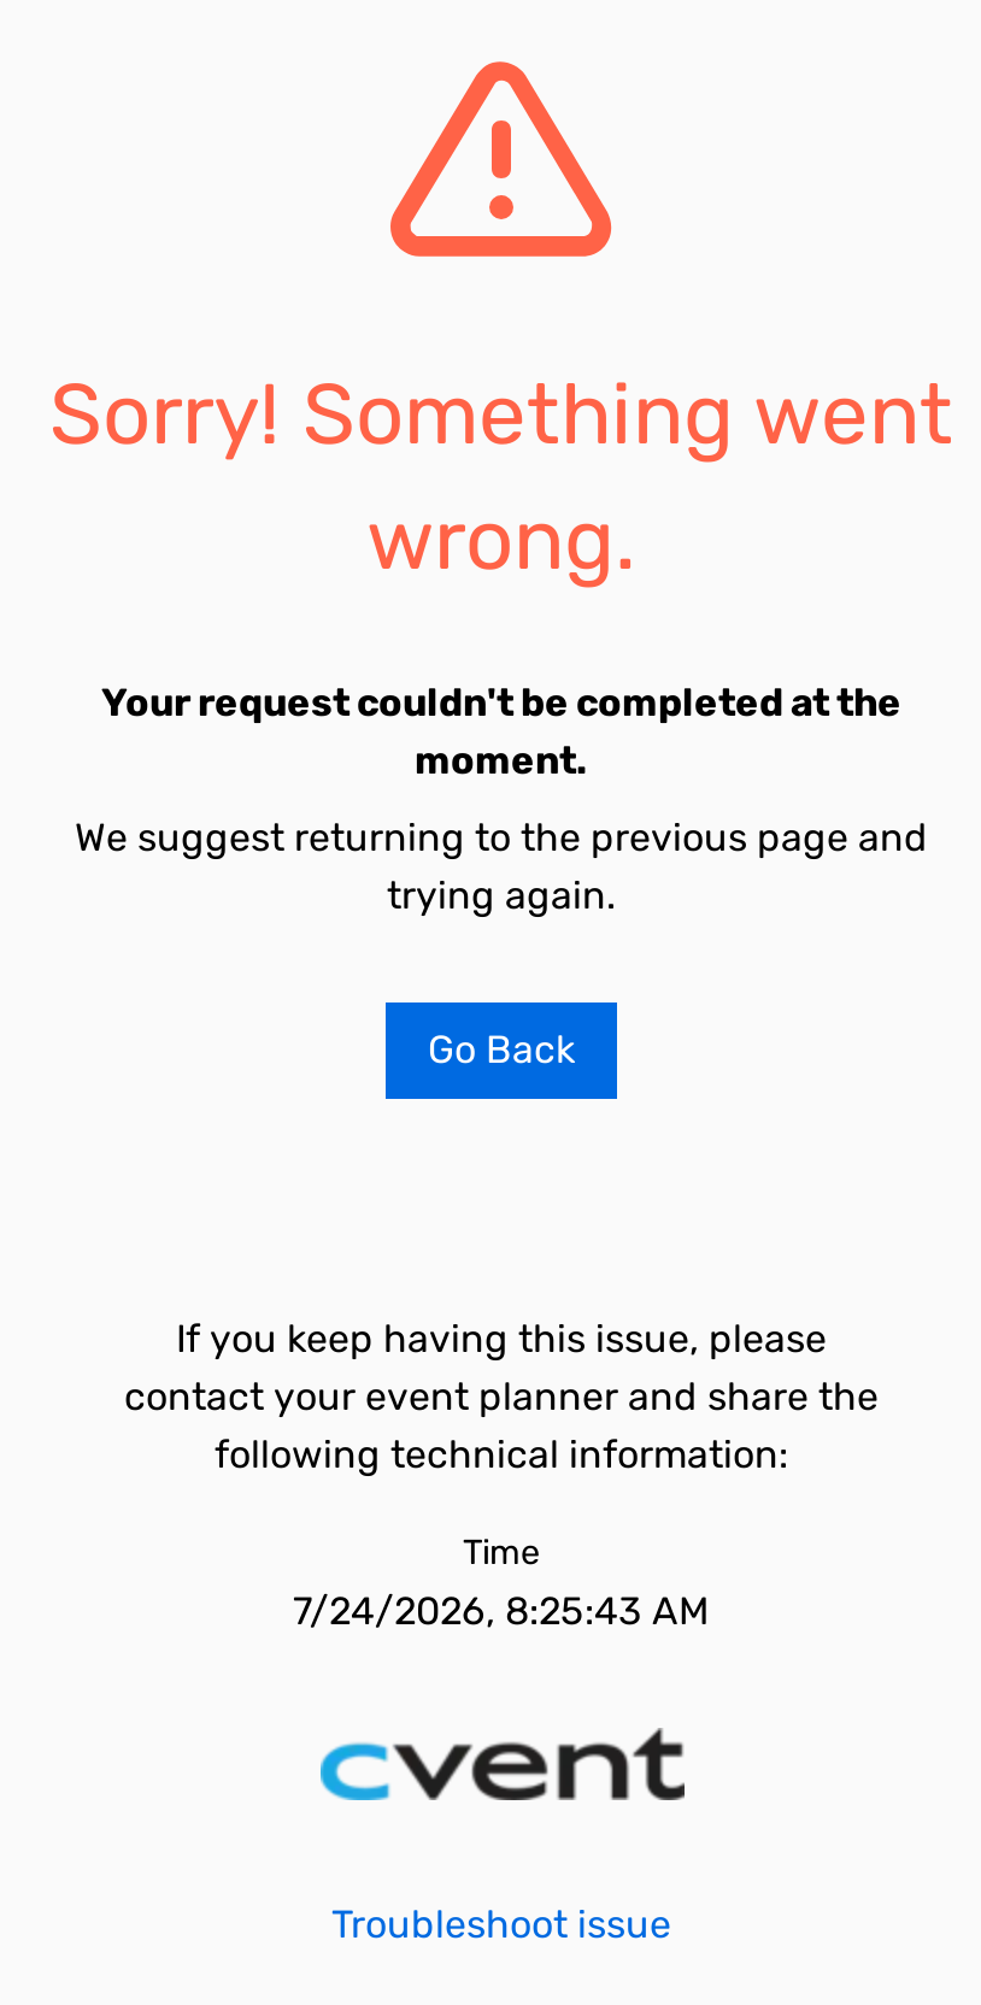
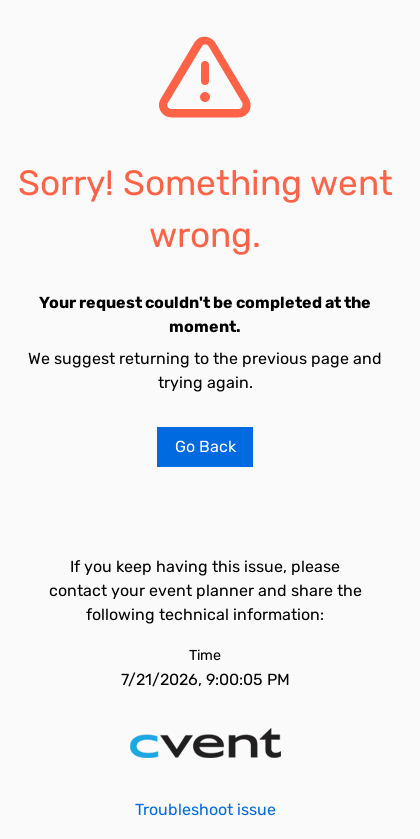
[293,1588,710,1634] 7/24/2026, 8:25:43 AM -> [120,670,289,689] 7/21/2026, 9:00:05 PM

